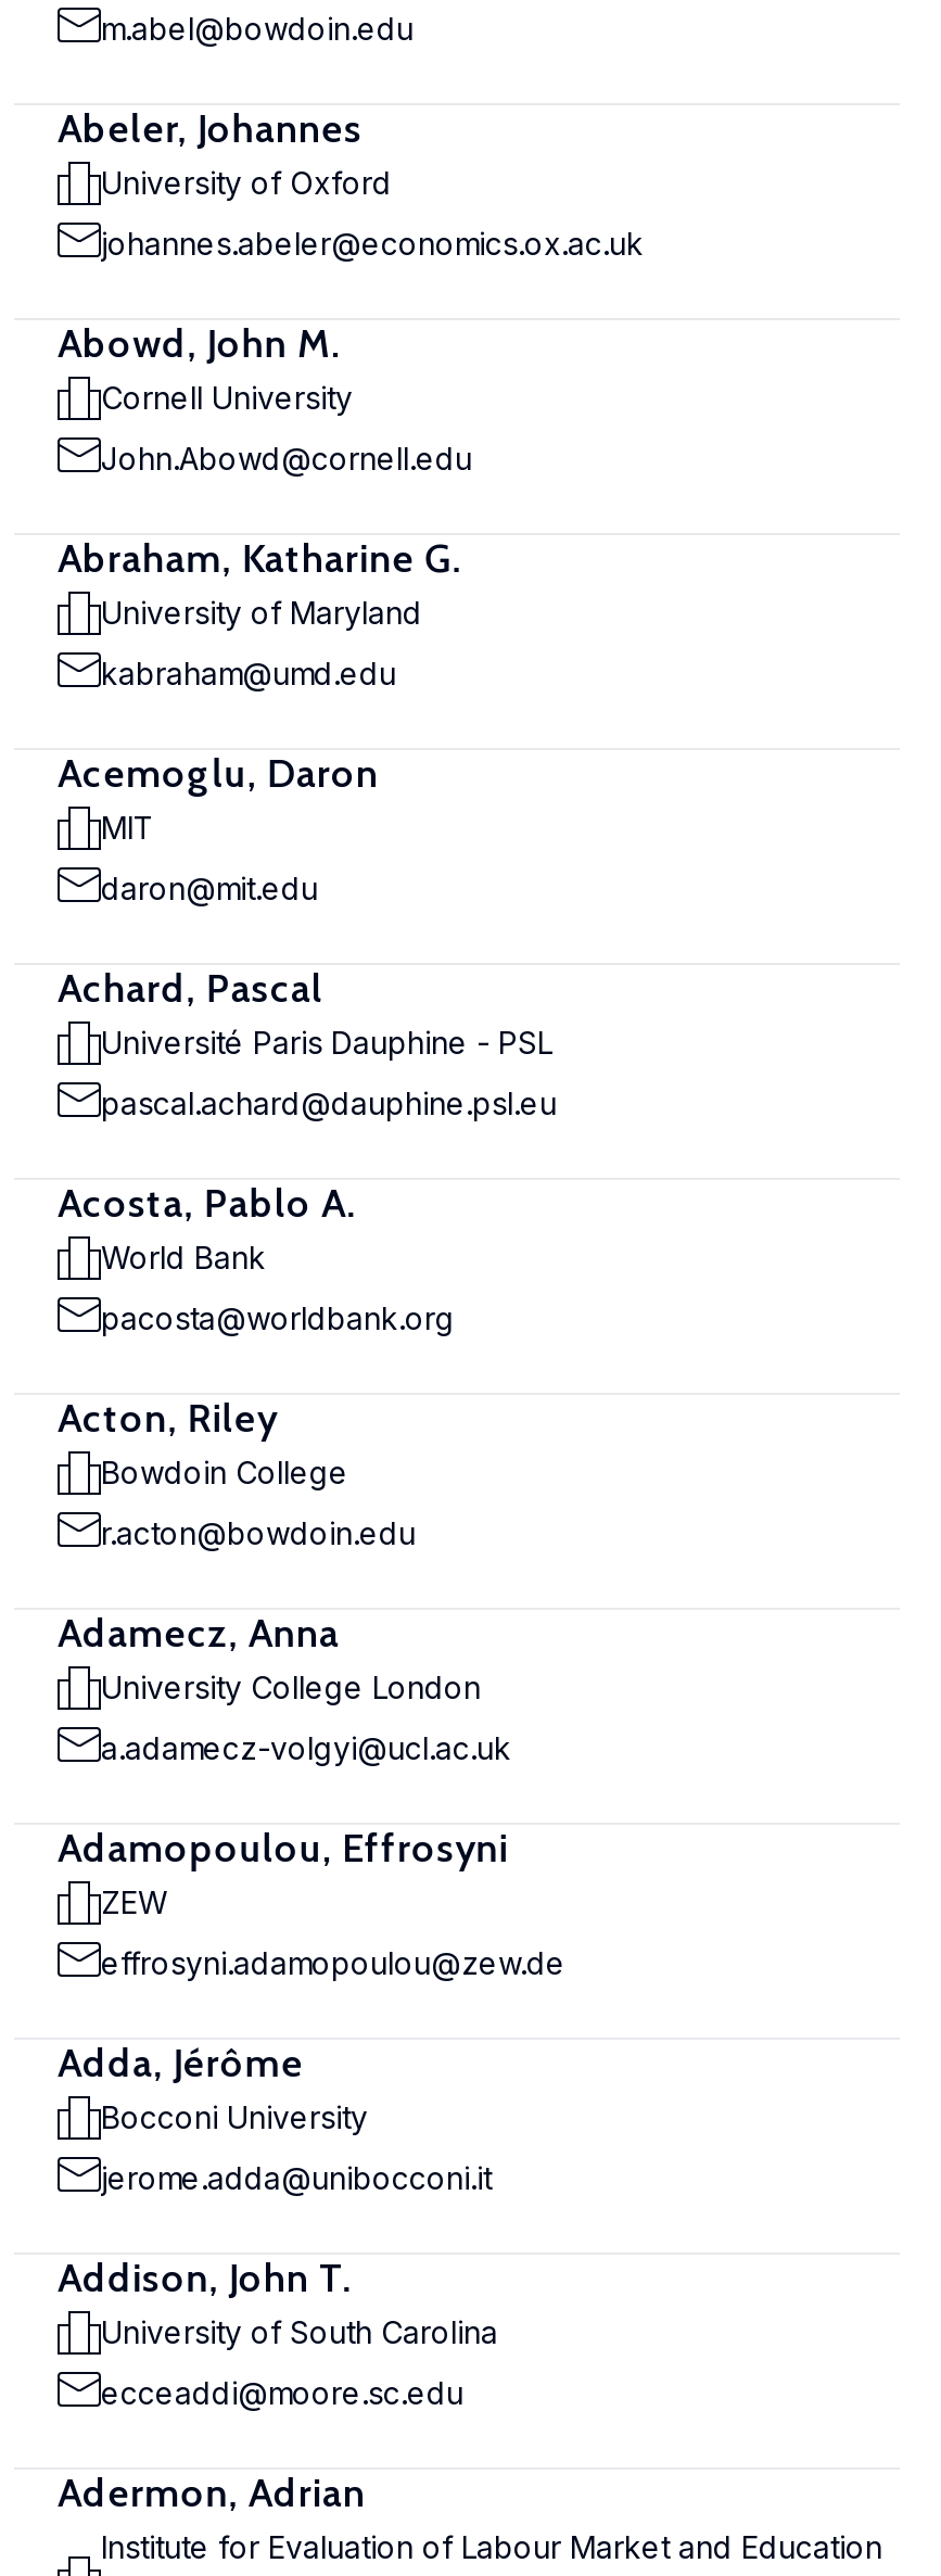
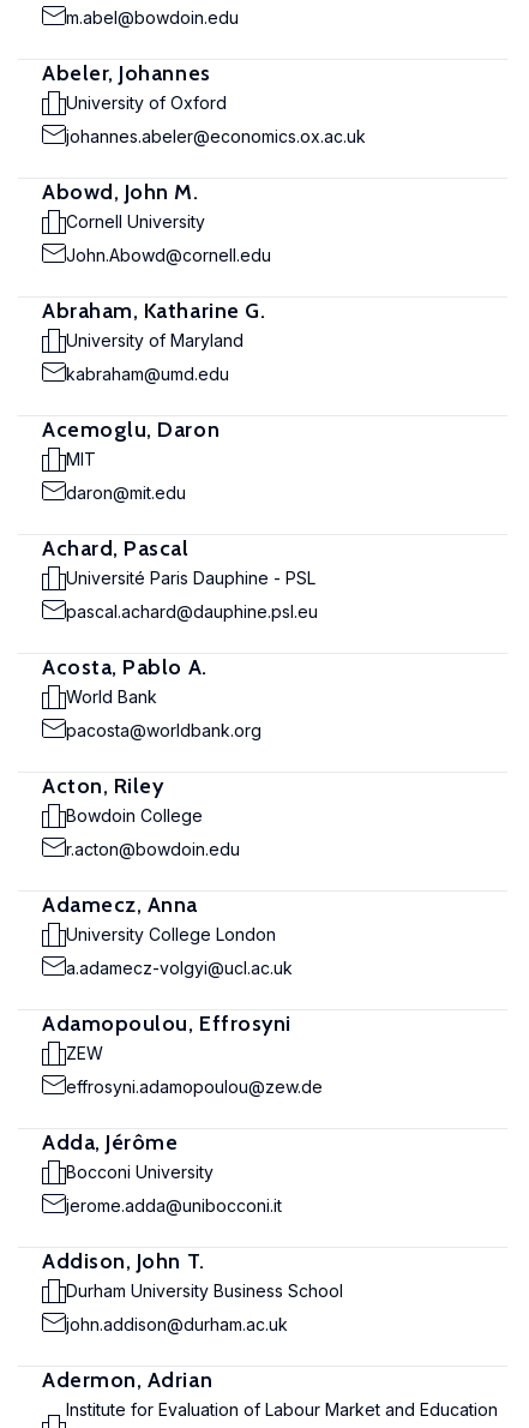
[101,2313,498,2350] University of South Carolina -> [66,1280,343,1301] Durham University Business School
[101,2374,463,2411] ecceaddi@moore.sc.edu -> [66,1314,288,1334] john.addison@durham.ac.uk

